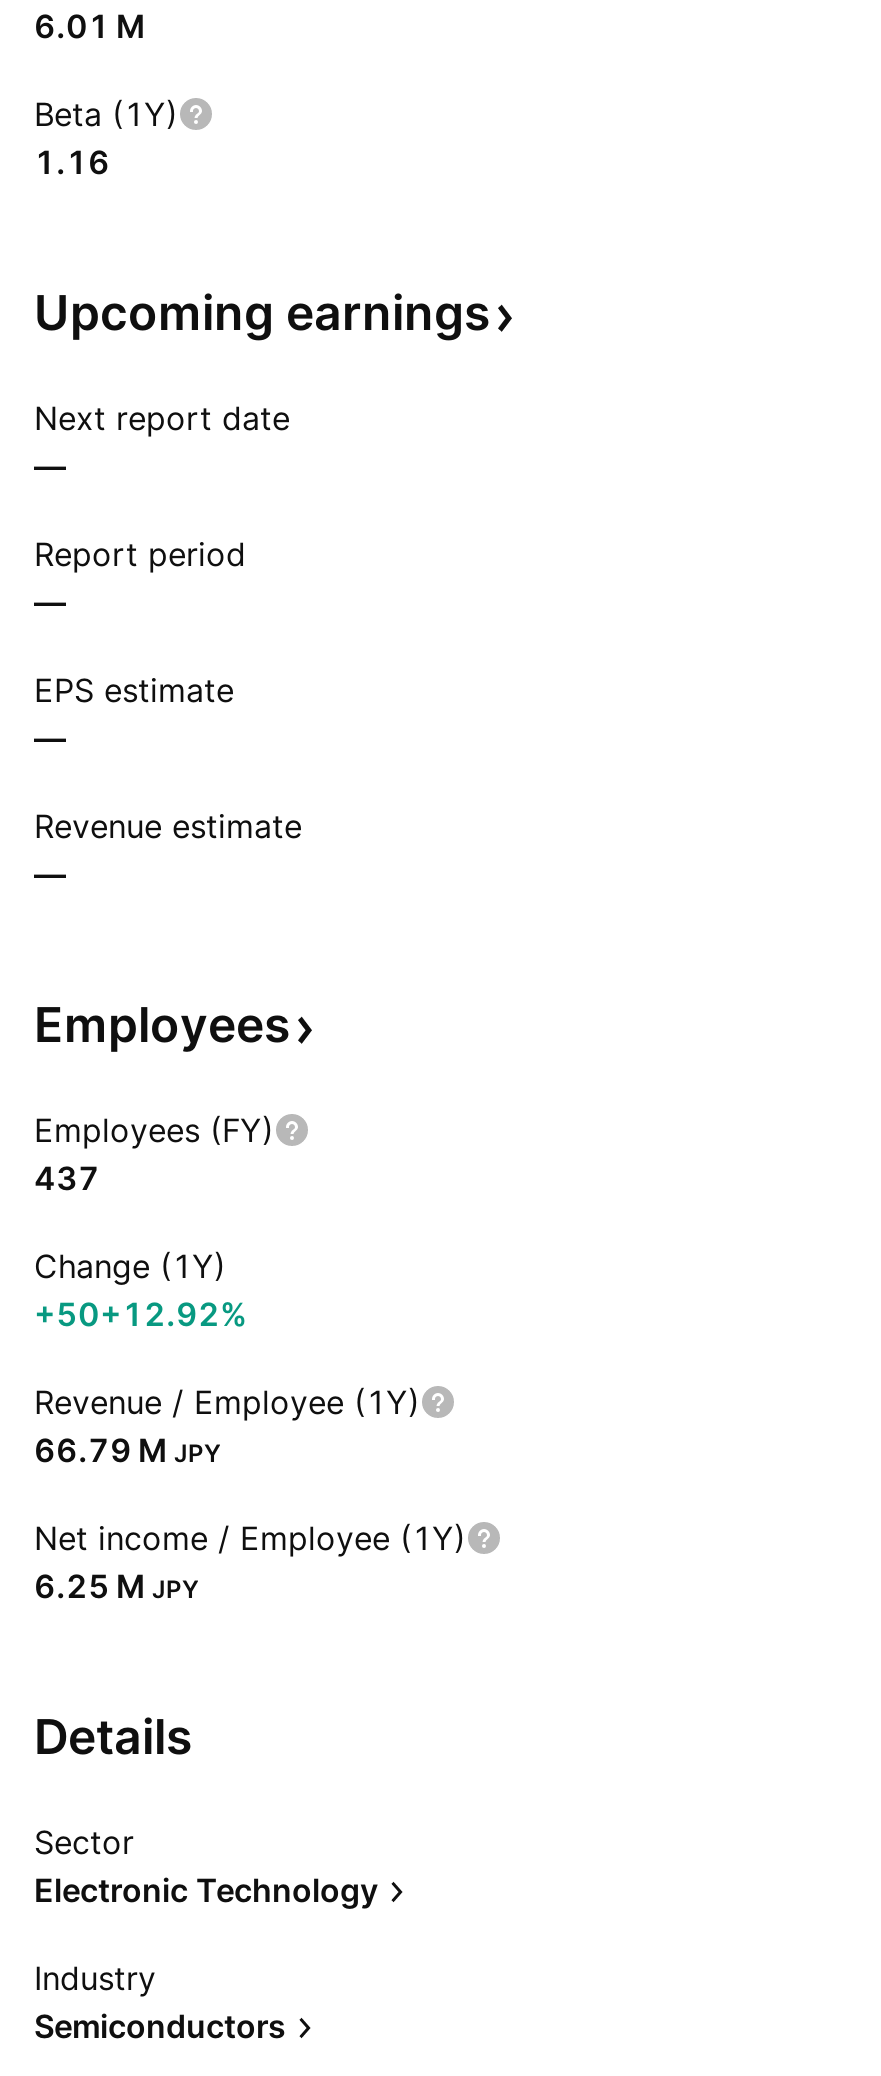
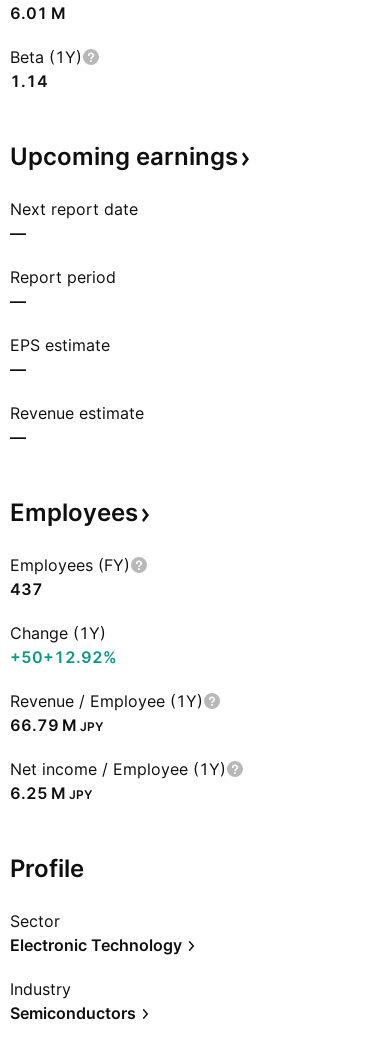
[34,142,110,182] 1.16 -> [10,71,48,91] 1.14
[34,1708,192,1766] Details -> [10,854,84,883] Profile

